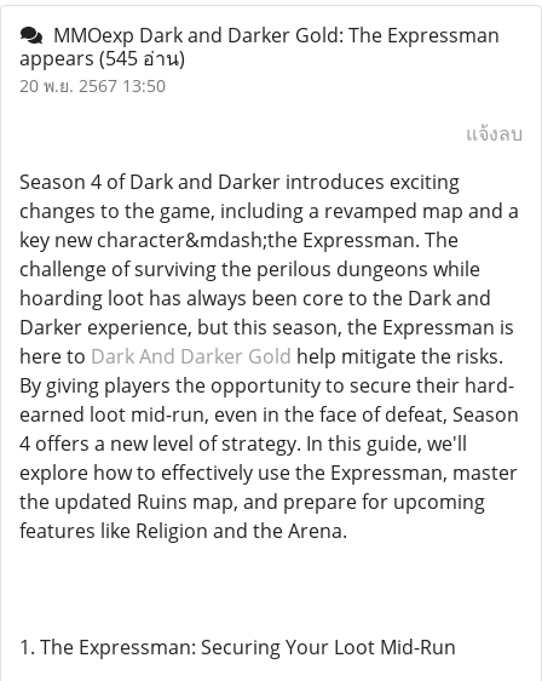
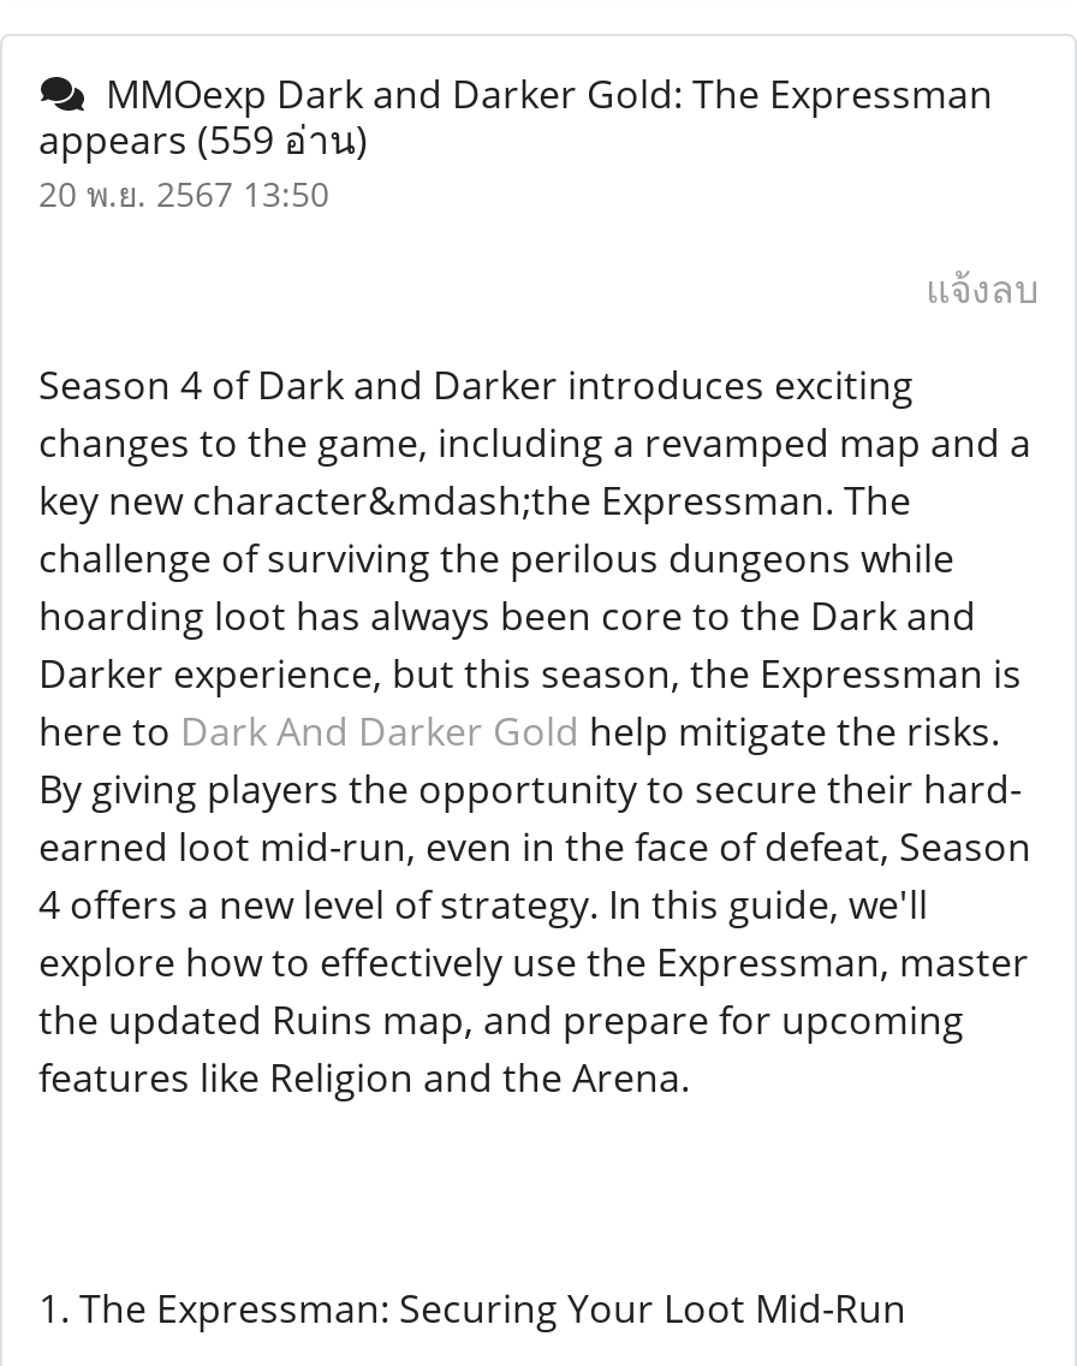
[19,45,185,71] appears (545 อ่าน) -> [38,113,368,166] appears (559 อ่าน)

